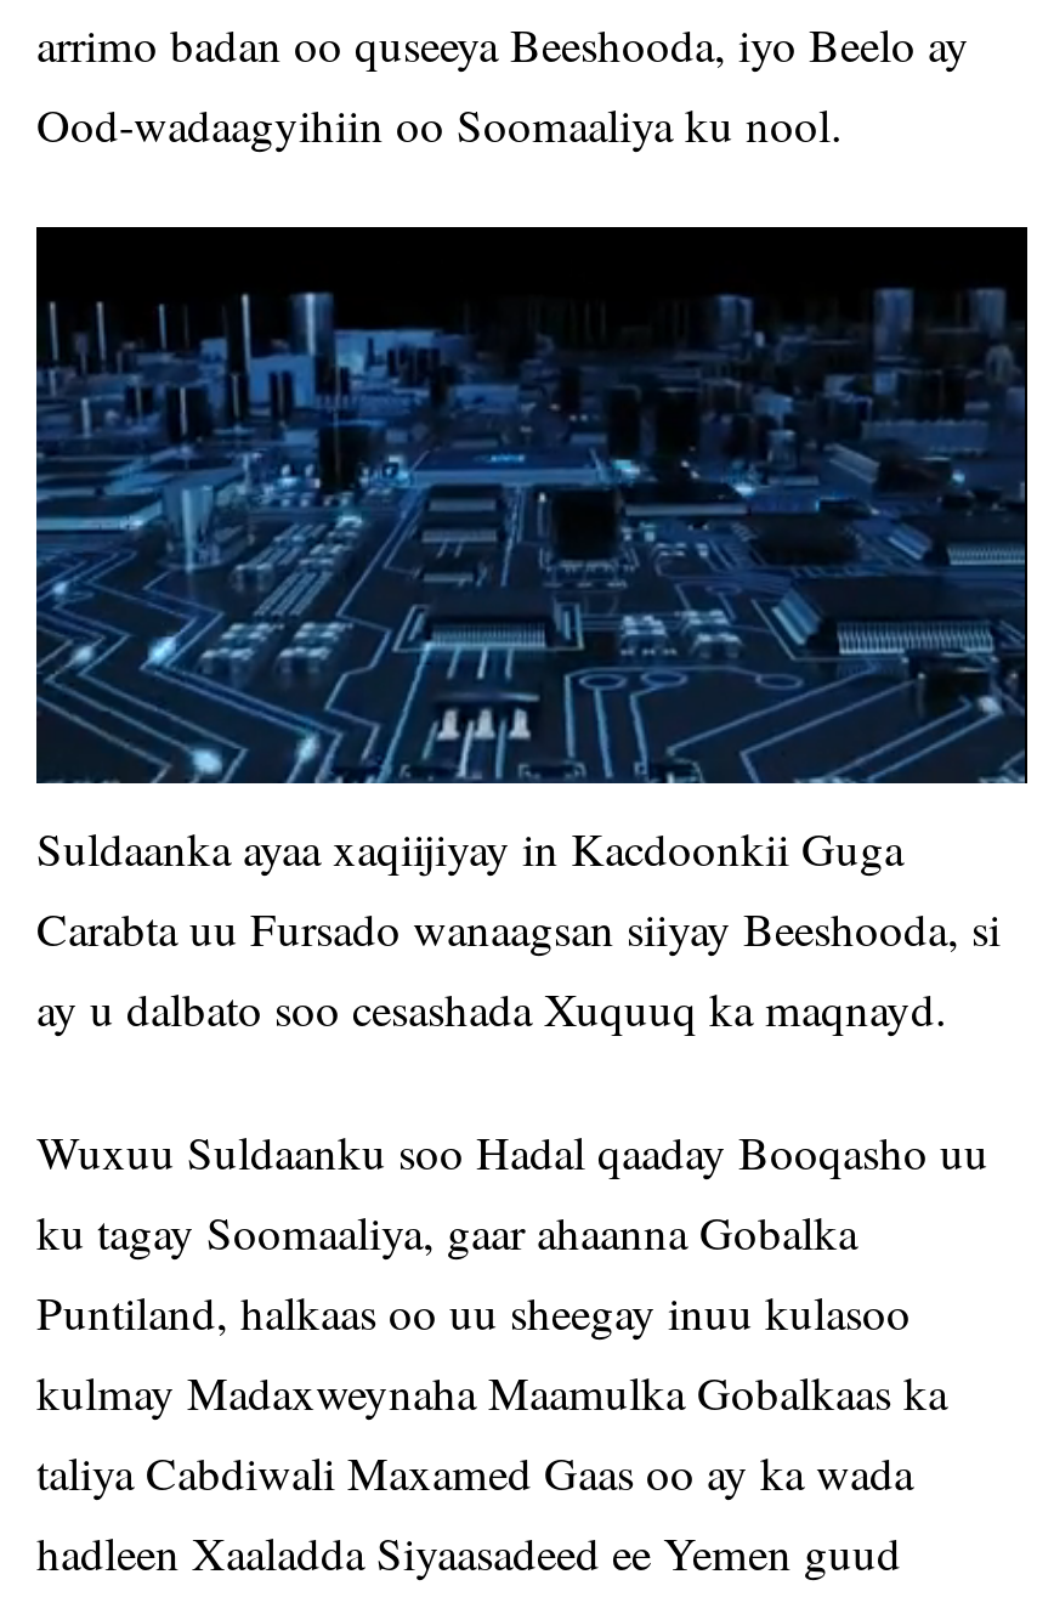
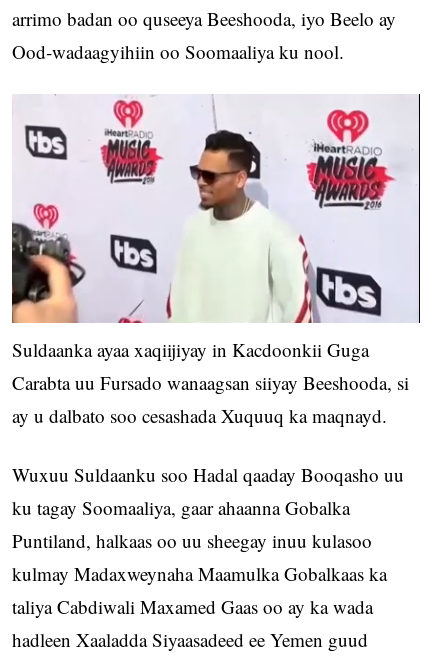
[34,225,1027,786] [image] -> [11,94,420,324] [image]

